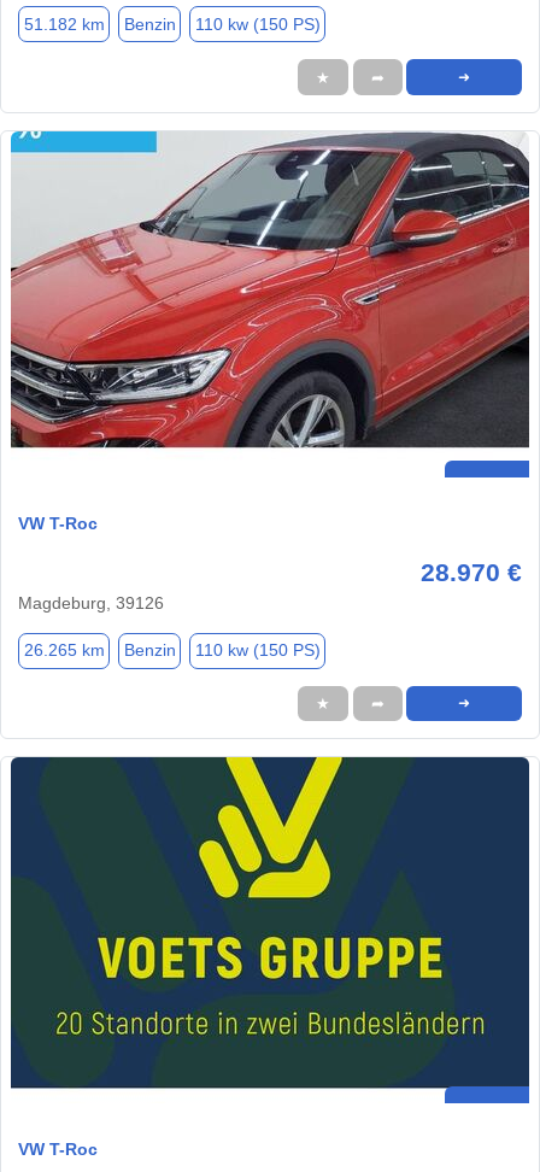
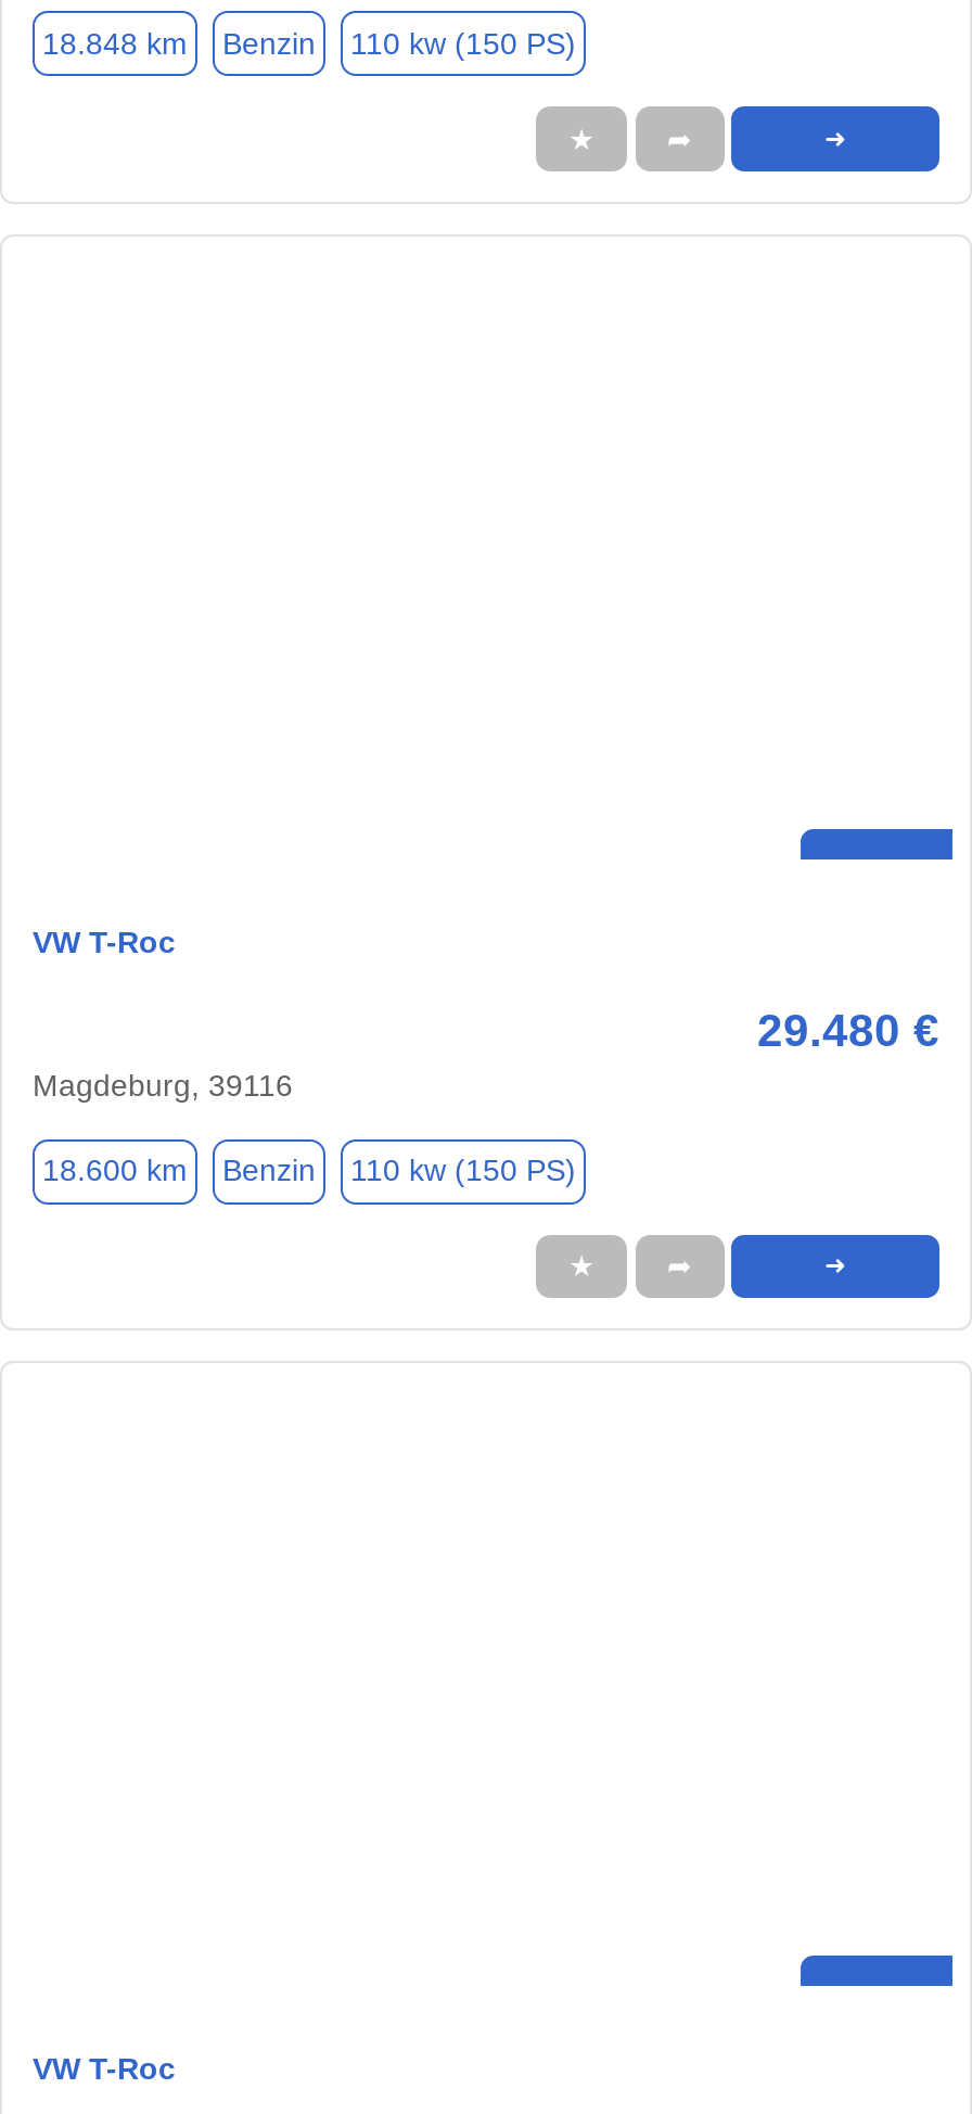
[24,14,320,34] 51.182 km Benzin 110 kw (150 PS) -> [42,26,576,61] 18.848 km Benzin 110 kw (150 PS)
[10,130,530,450] [image] -> none
[421,558,522,586] 28.970 € -> [757,1005,939,1055] 29.480 €
[18,593,164,613] Magdeburg, 39126 -> [33,1068,293,1103] Magdeburg, 39116
[24,641,320,660] 26.265 km Benzin 110 kw (150 PS) -> [42,1154,576,1188] 18.600 km Benzin 110 kw (150 PS)
[10,756,530,1090] [image] -> none

